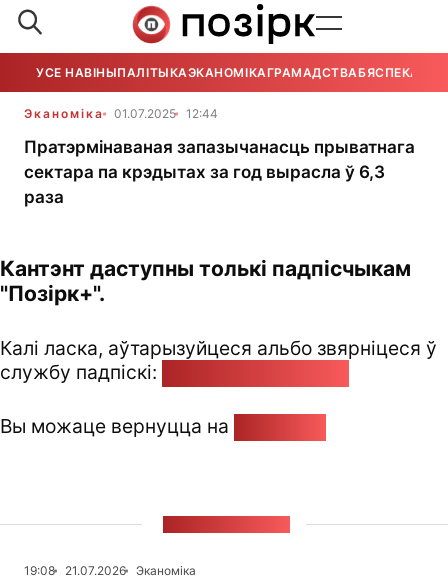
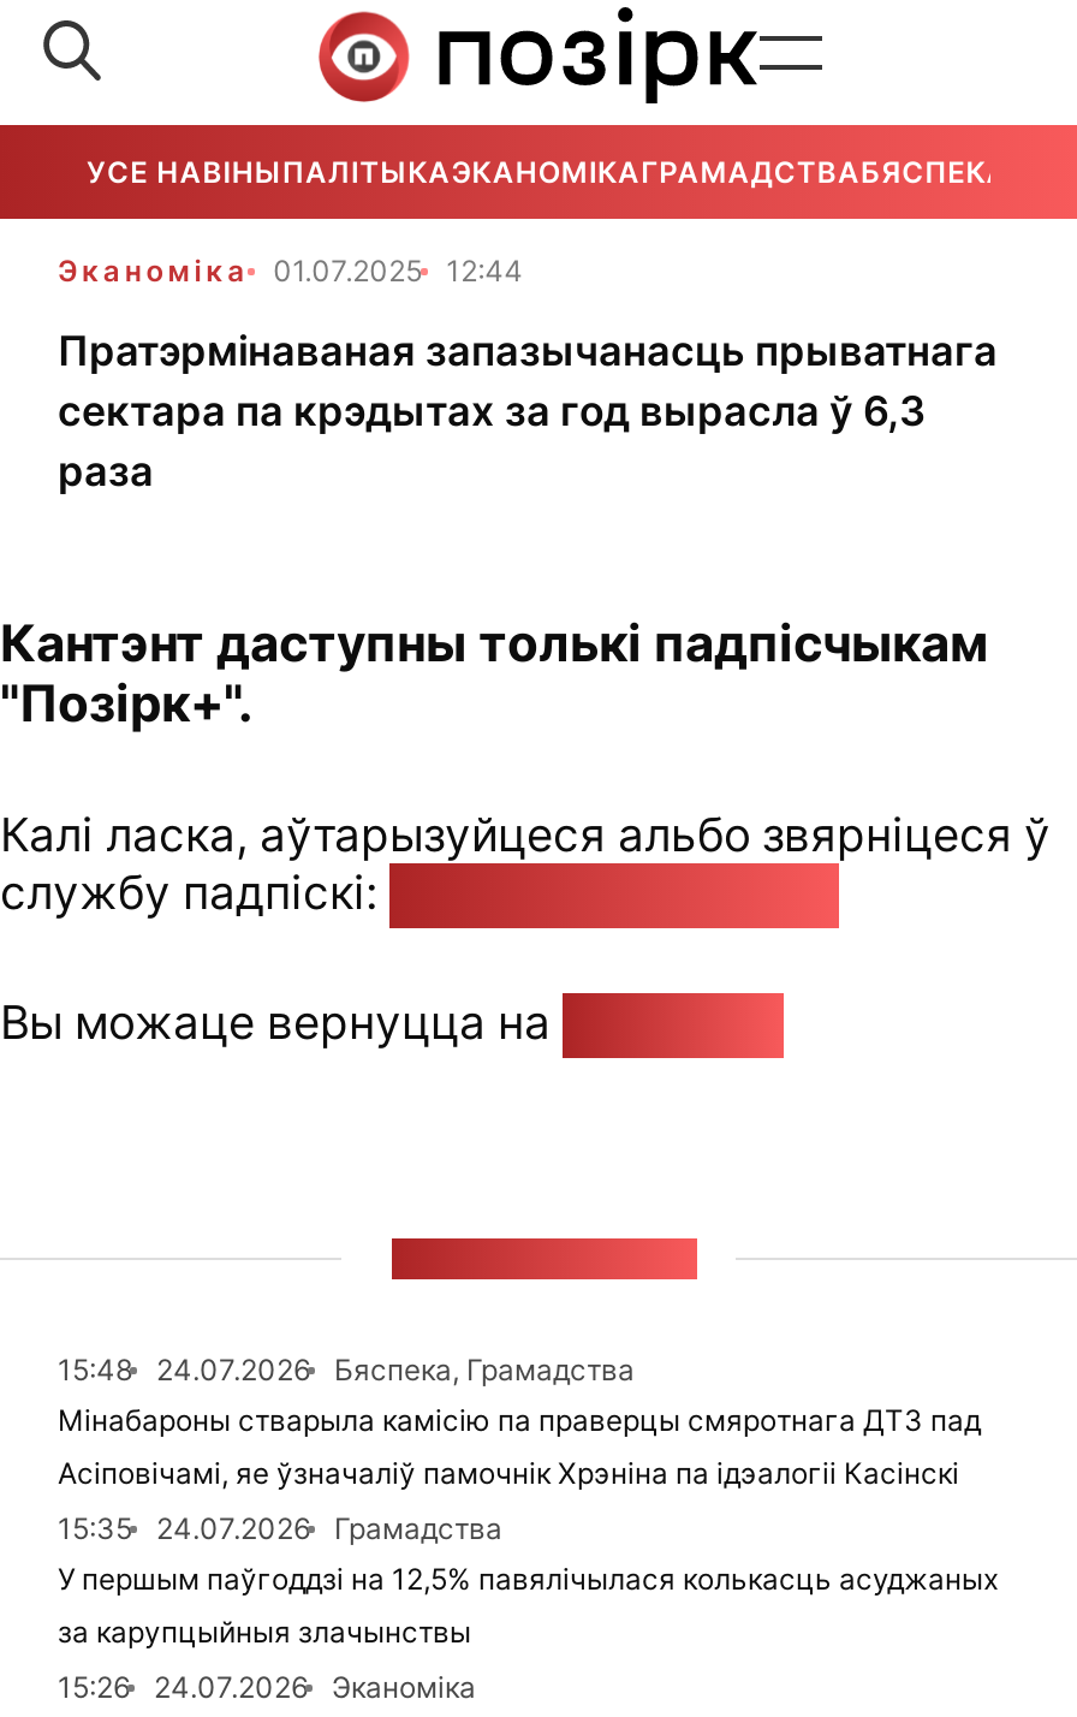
[24,563,126,578] 19:08 | 21.07.2026 -> [58,1351,998,1705] 15:48 | 24.07.2026 | Бяспека, Грамадства | Мінабароны стварыла камісію па праверцы смяротнага ДТЗ пад | Асіповічамі, яе ўзначаліў памочнік Хрэніна па ідэалогіі Касінскі | 15:35 | 24.07.2026 | Грамадства | У першым паўгоддзі на 12,5% павялічылася колькасць асуджаных | за карупцыйныя злачынствы | 15:26 | 24.07.2026

